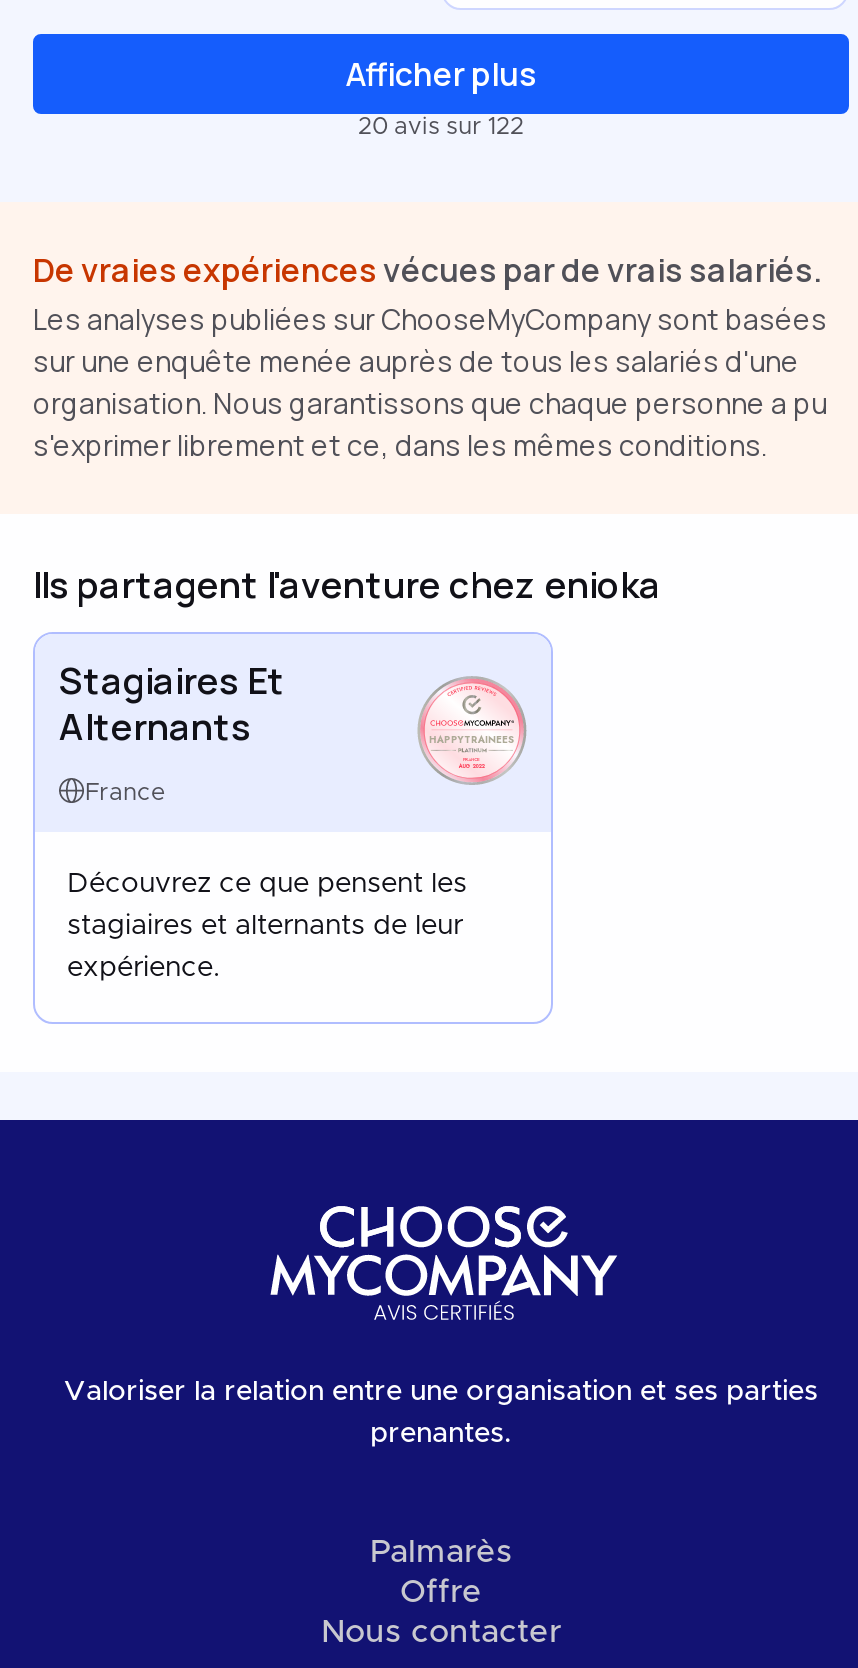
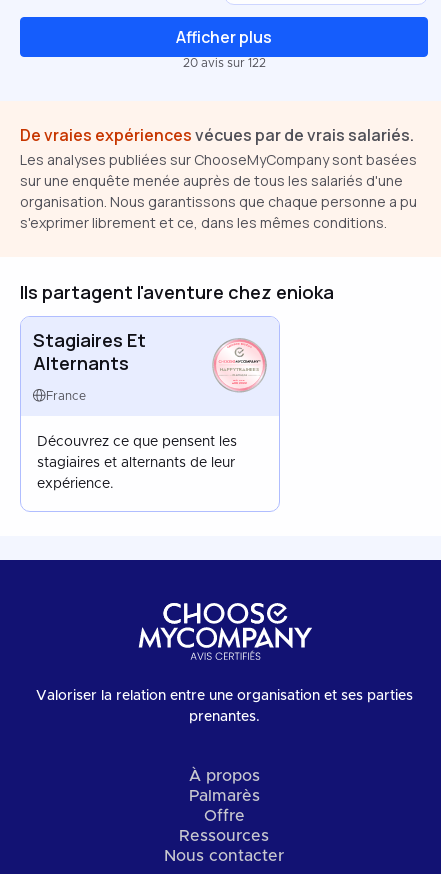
none -> [188,768,259,784] À propos
none -> [179,828,269,844] Ressources

